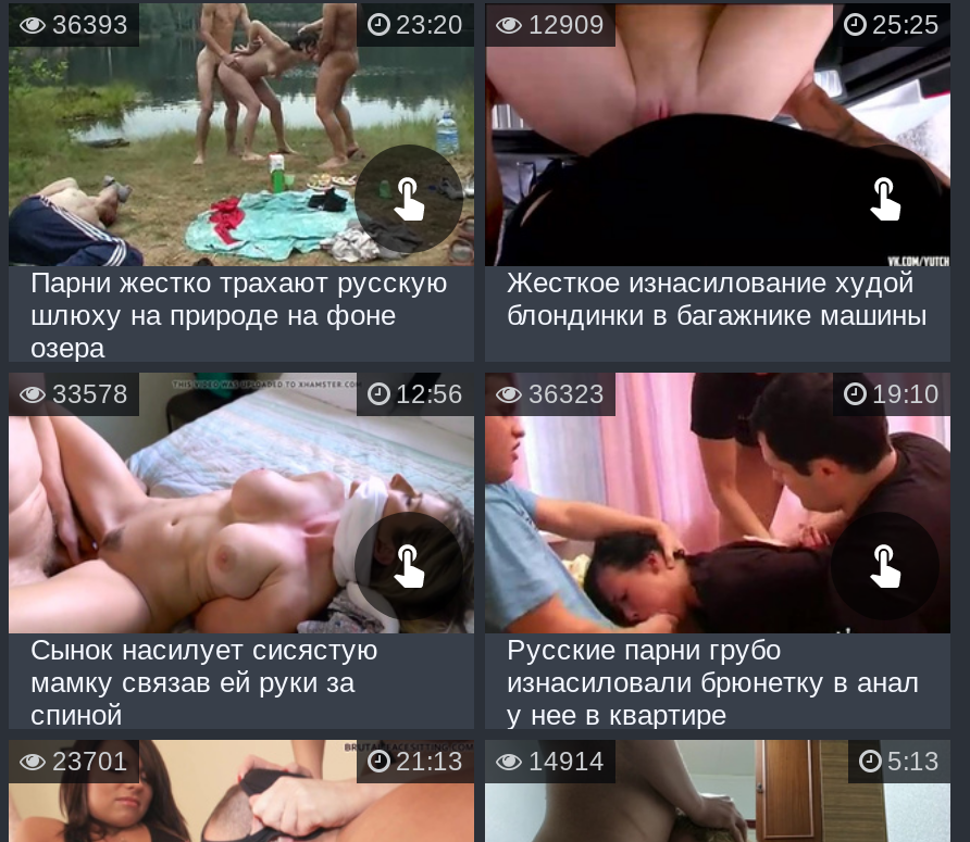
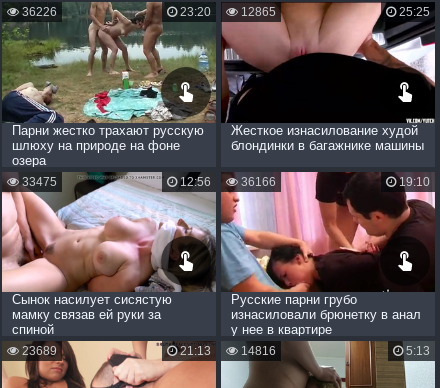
[46,10,128,40] 36393 -> [19,5,57,19] 36226
[389,10,605,40] 23:20 12909 -> [177,5,276,19] 23:20 12865
[46,378,128,409] 33578 -> [19,174,57,188] 33475
[389,378,605,409] 12:56 36323 -> [177,174,276,188] 12:56 36166
[46,746,128,777] 23701 -> [19,344,57,358] 23689
[389,746,605,777] 21:13 14914 -> [177,344,276,358] 21:13 14816

